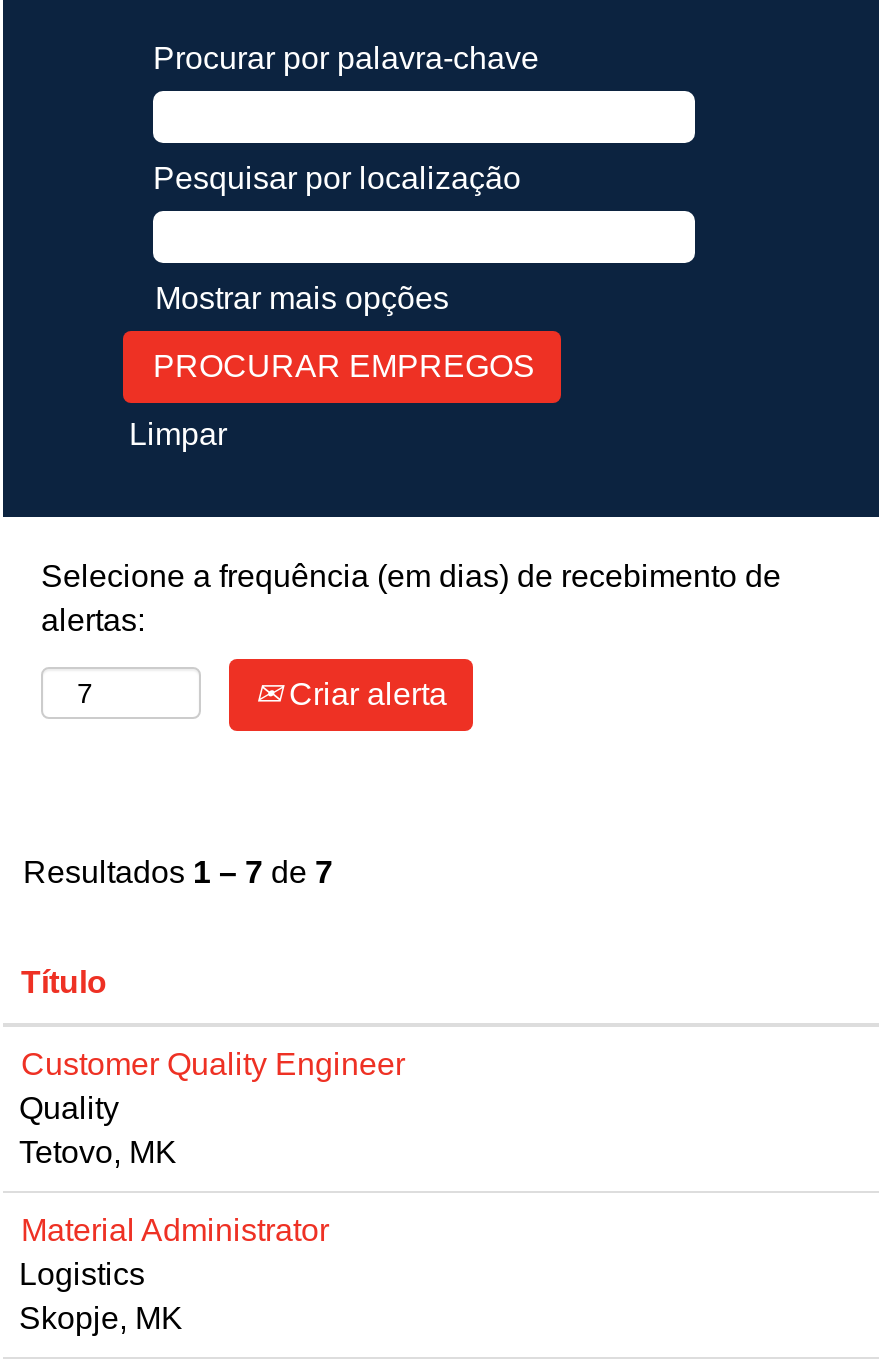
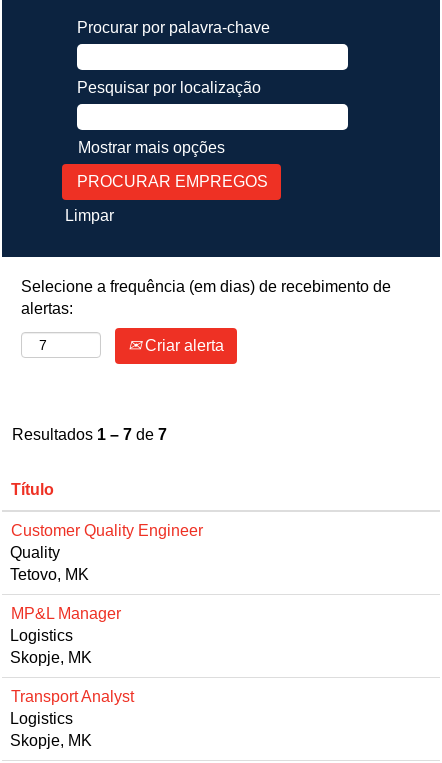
[21,1213,329,1247] Material Administrator -> [10,605,134,705] MP&L Manager | Logistics | Skopje, MK | Transport Analyst

